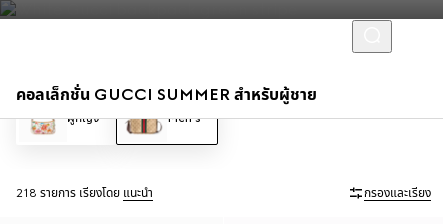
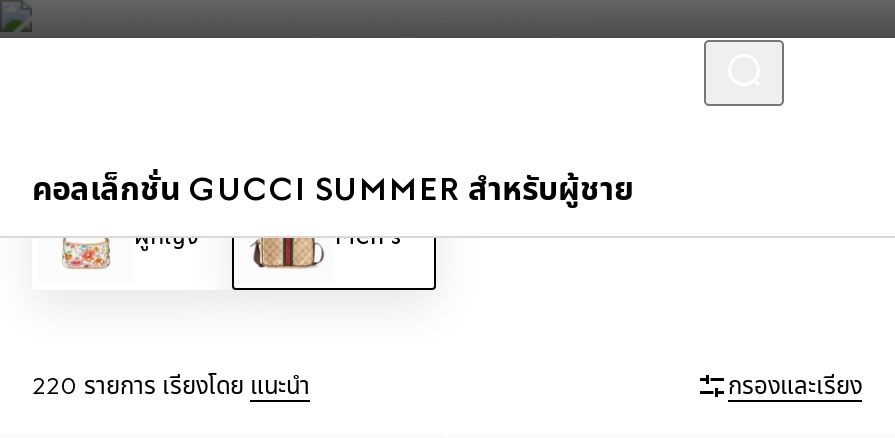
[16,186,153,200] 218 รายการ เรียงโดย แนะนำ -> [32,372,310,400] 220 รายการ เรียงโดย แนะนำ

